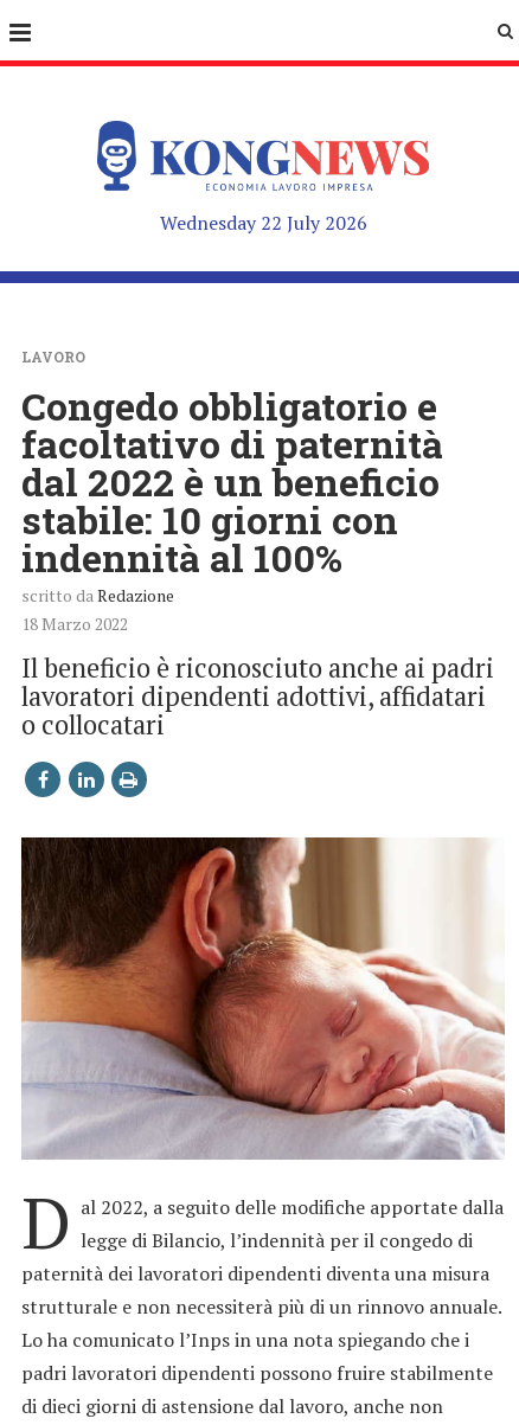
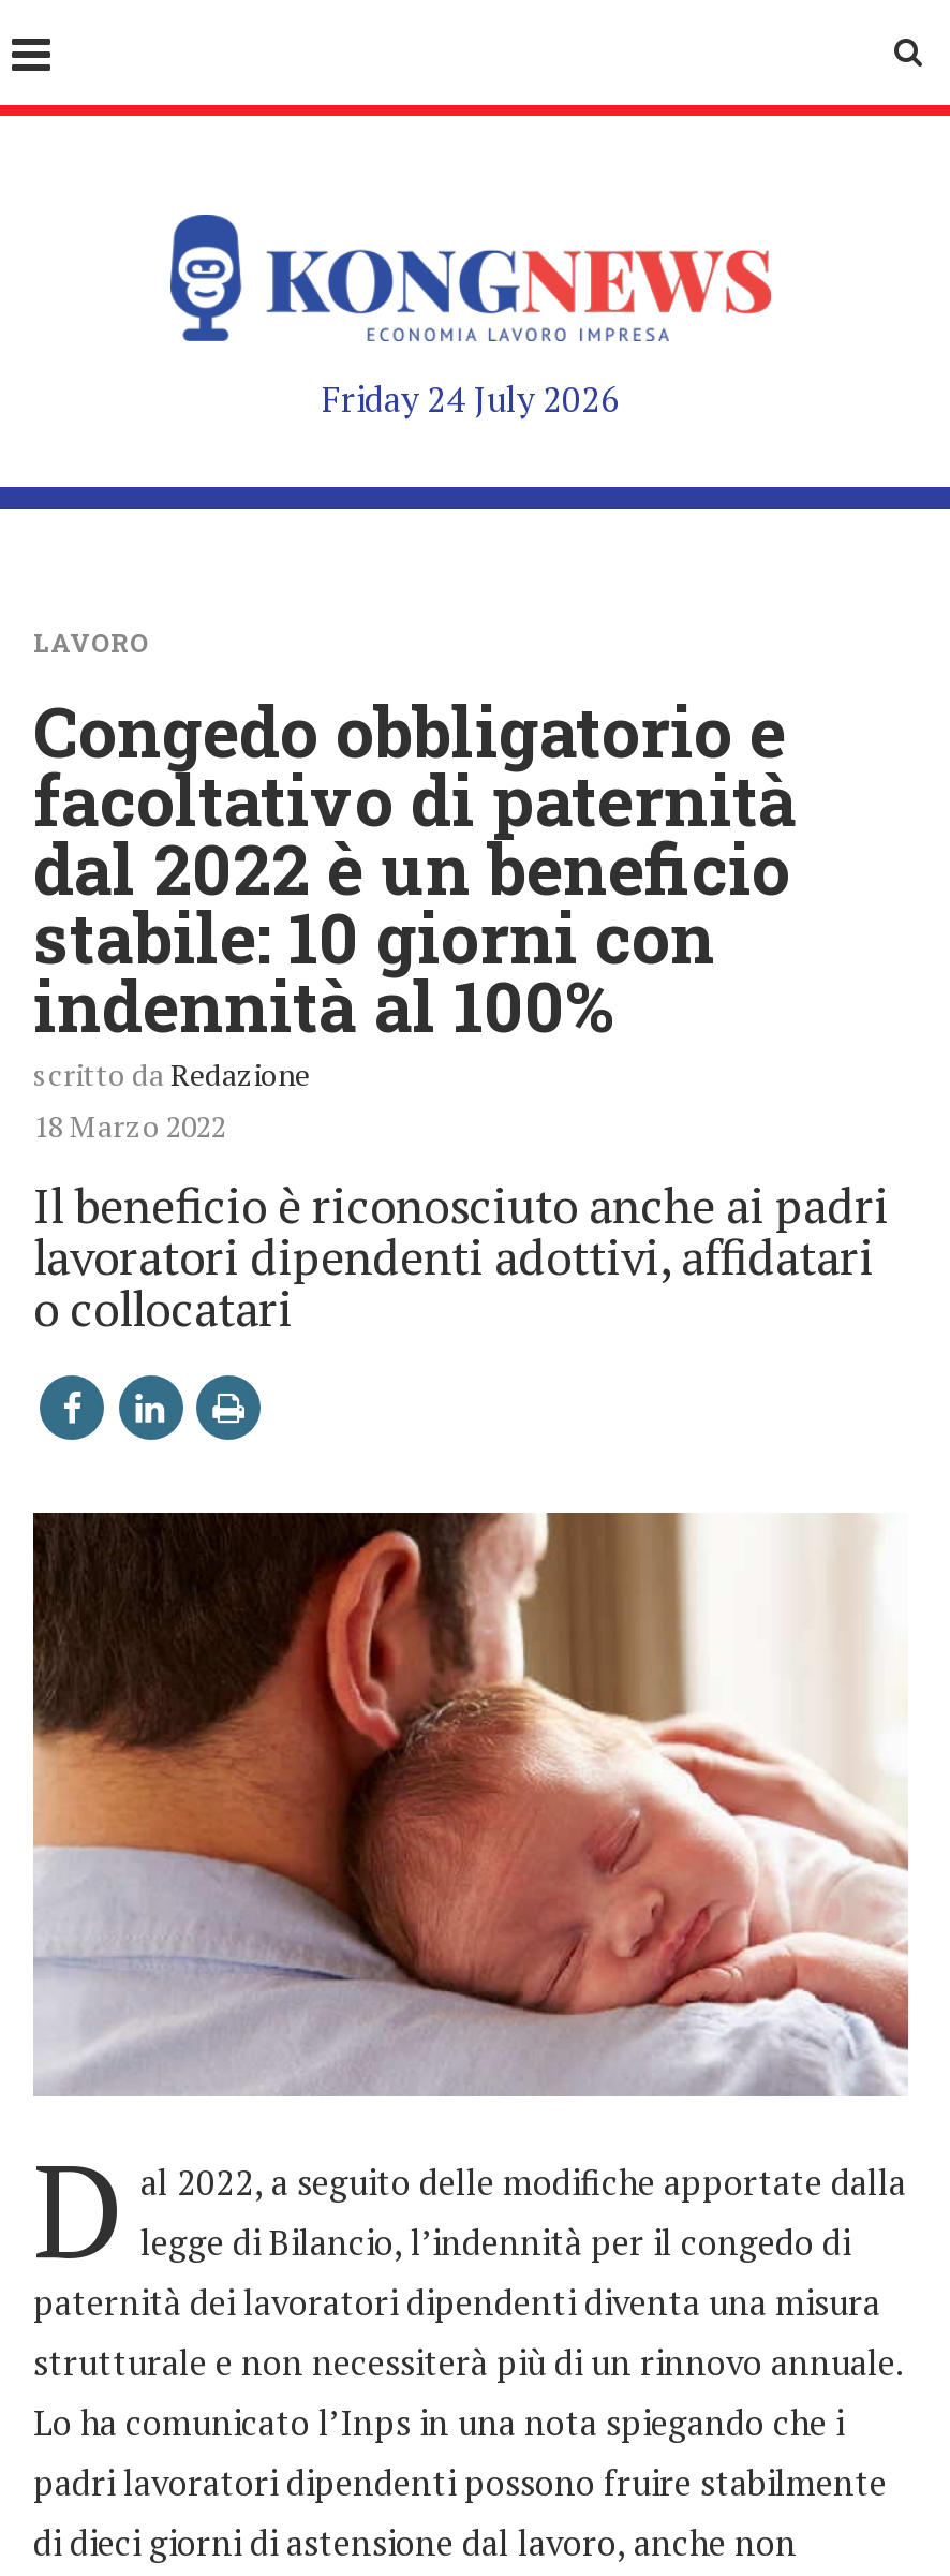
[159,209,367,235] Wednesday 22 July 2026 -> [322,375,620,422] Friday 24 July 2026

